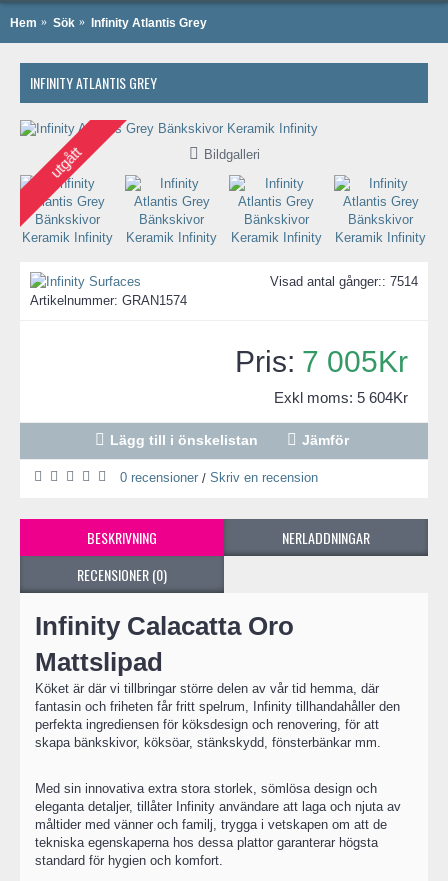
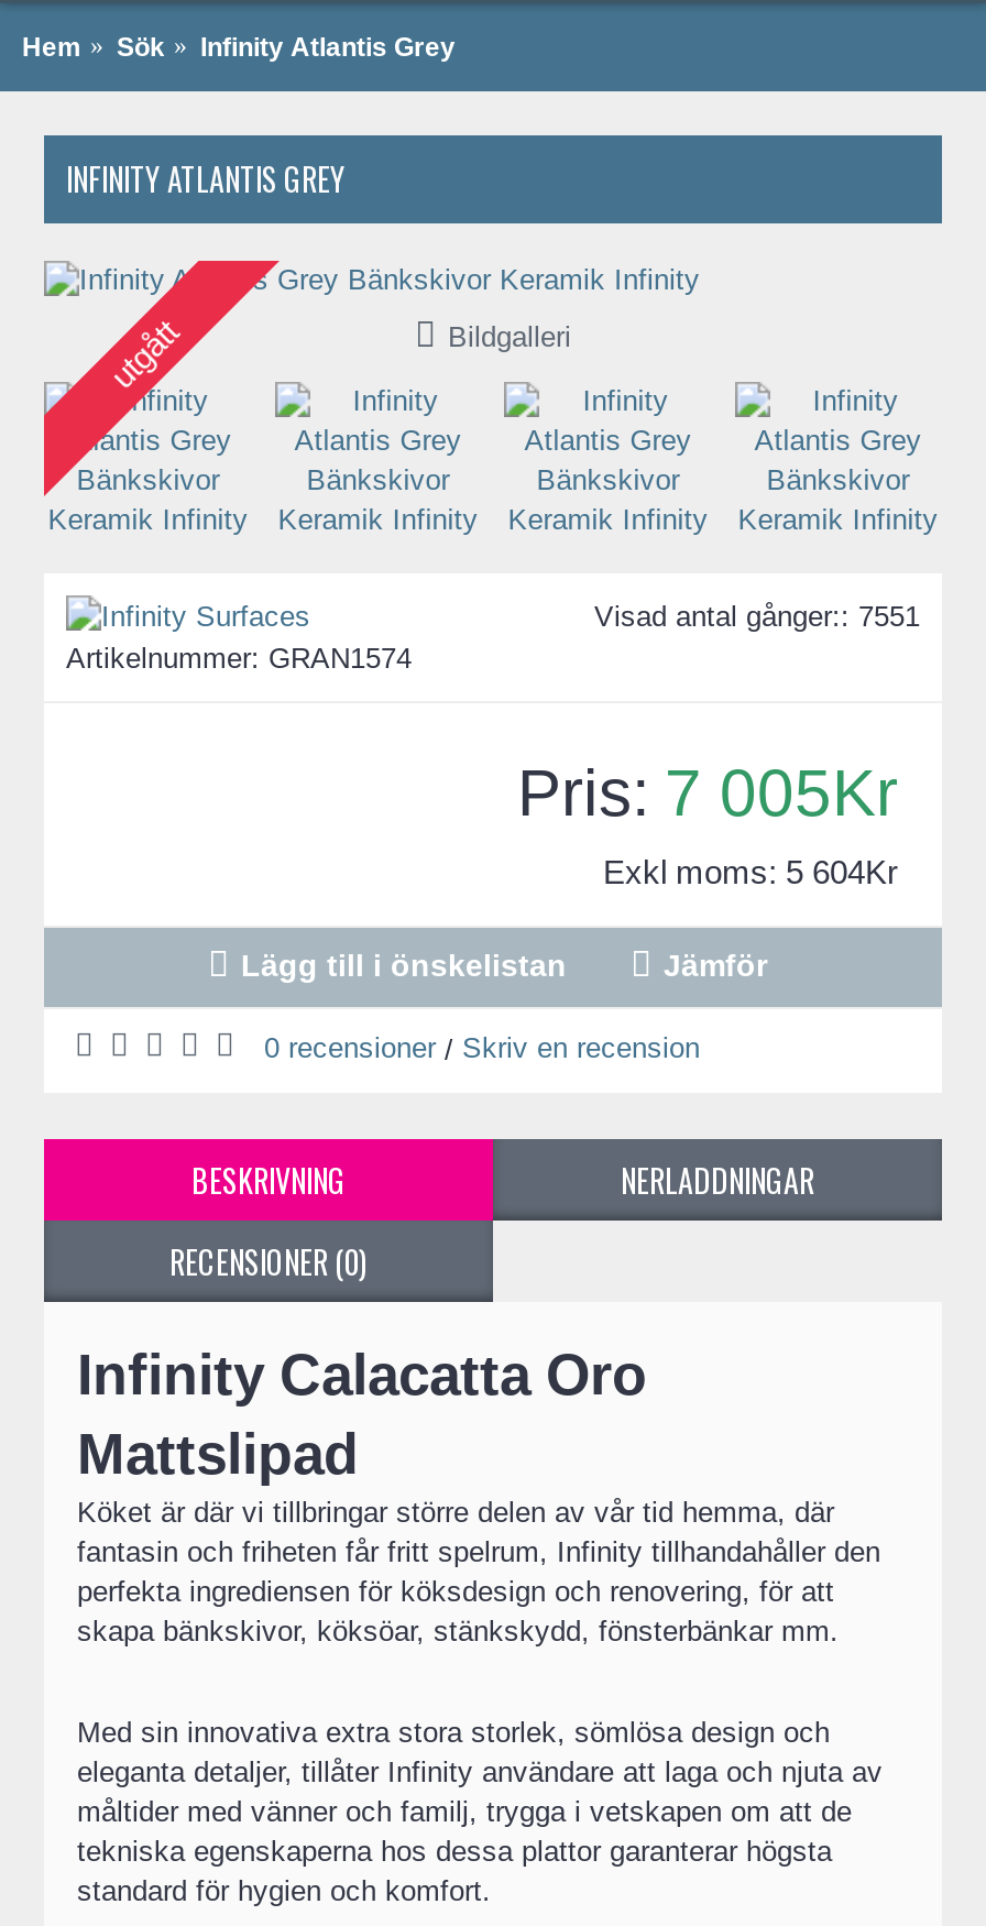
[270,274,418,289] Visad antal gånger:: 7514 -> [594,600,920,633] Visad antal gånger:: 7551

